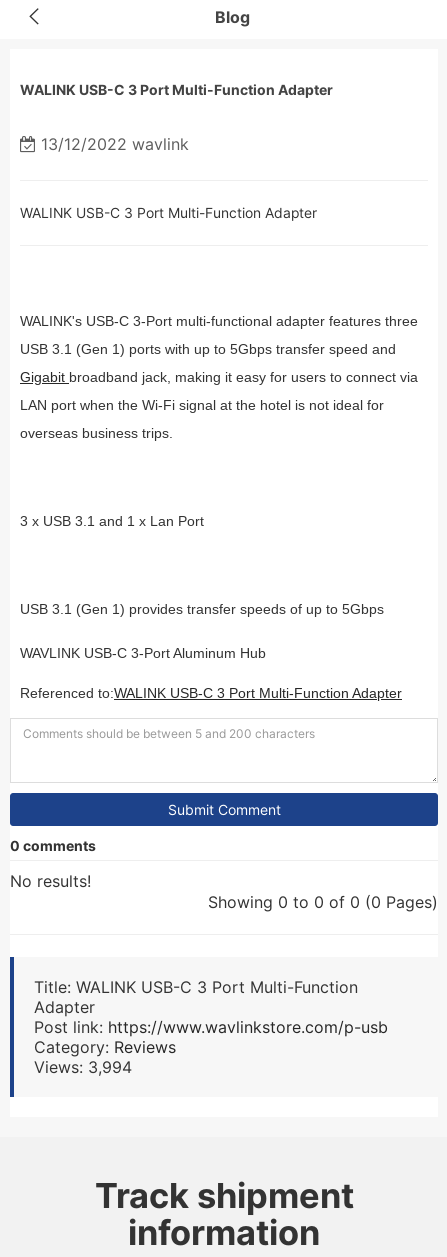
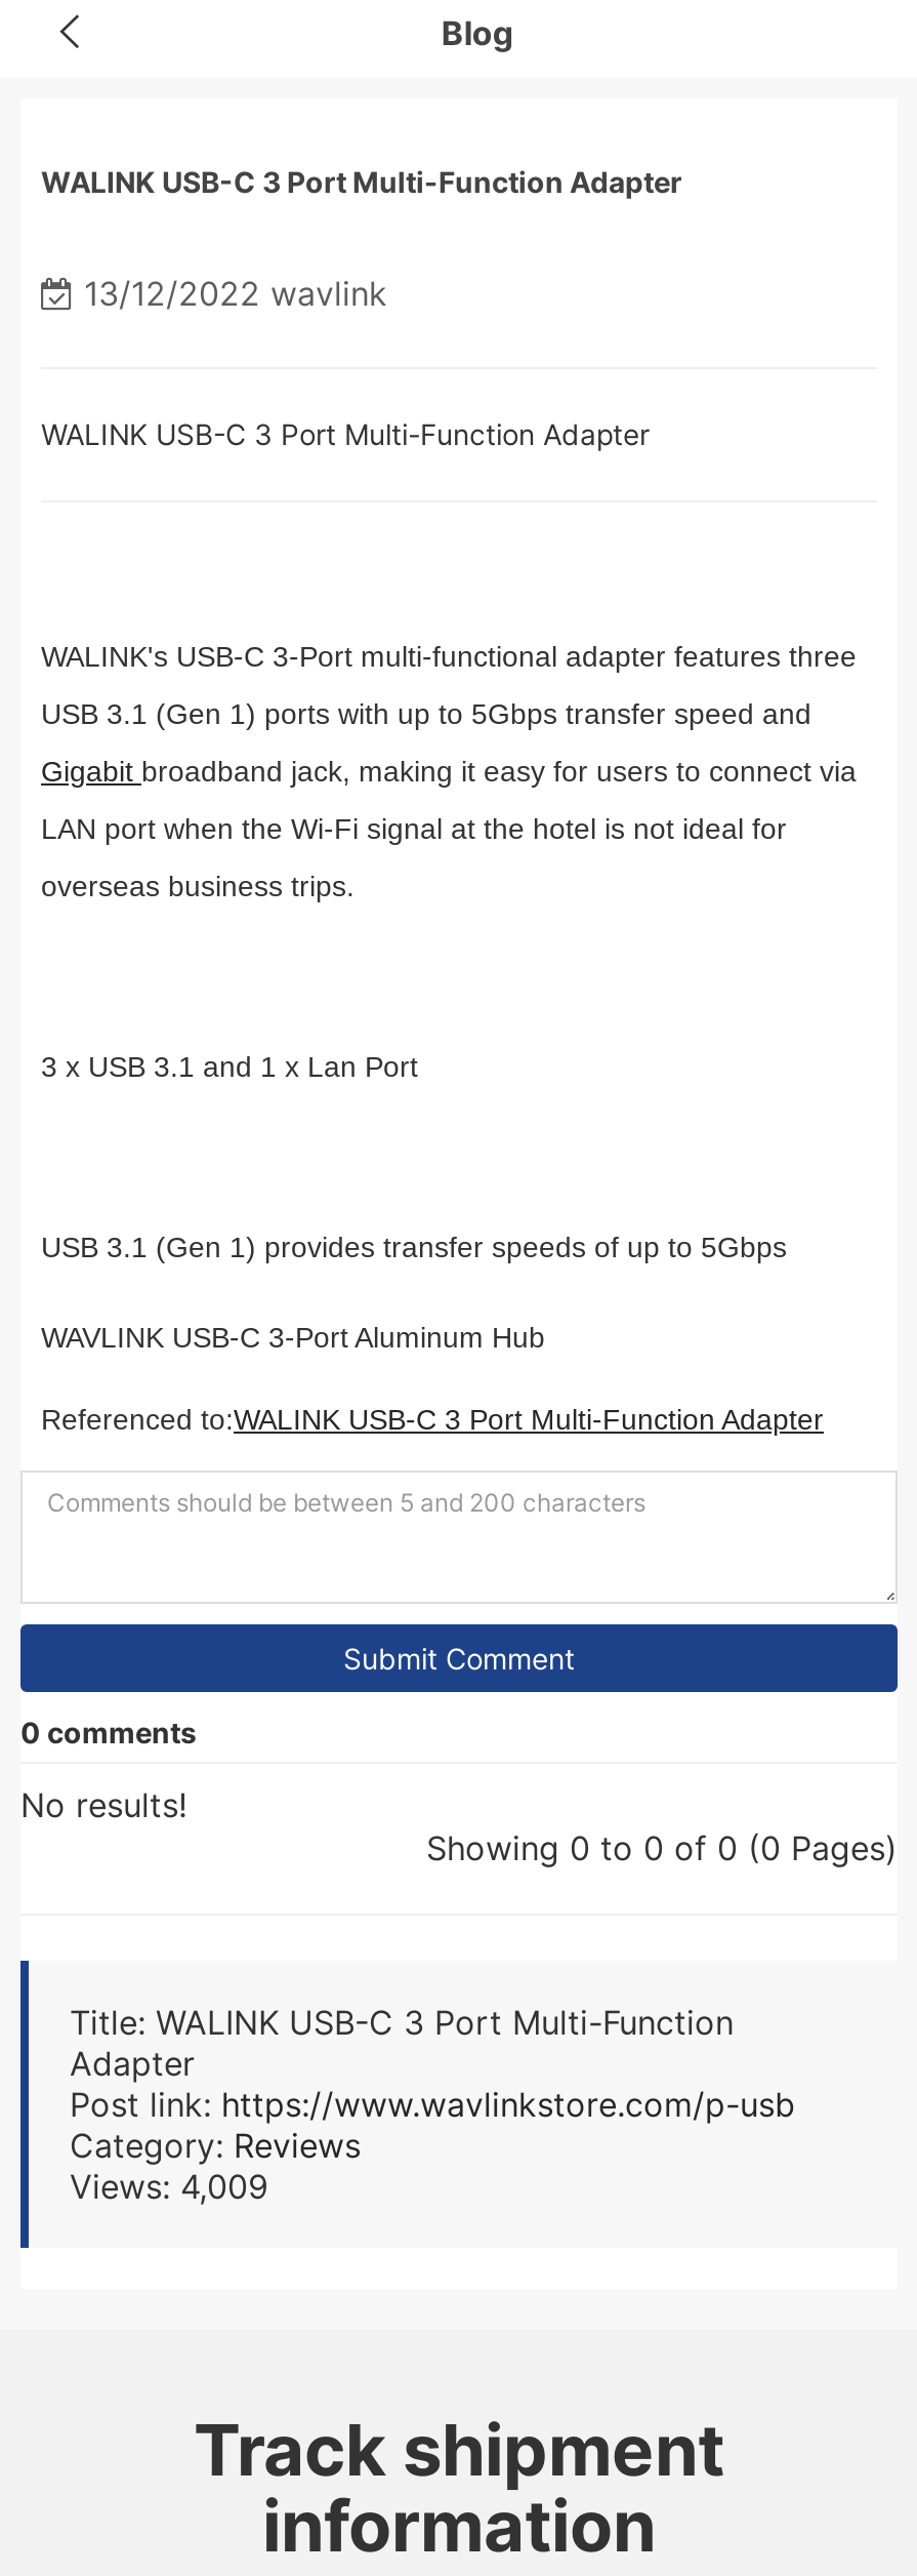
[34,1057,132,1077] Views: 3,994 -> [70,2166,268,2207] Views: 4,009

